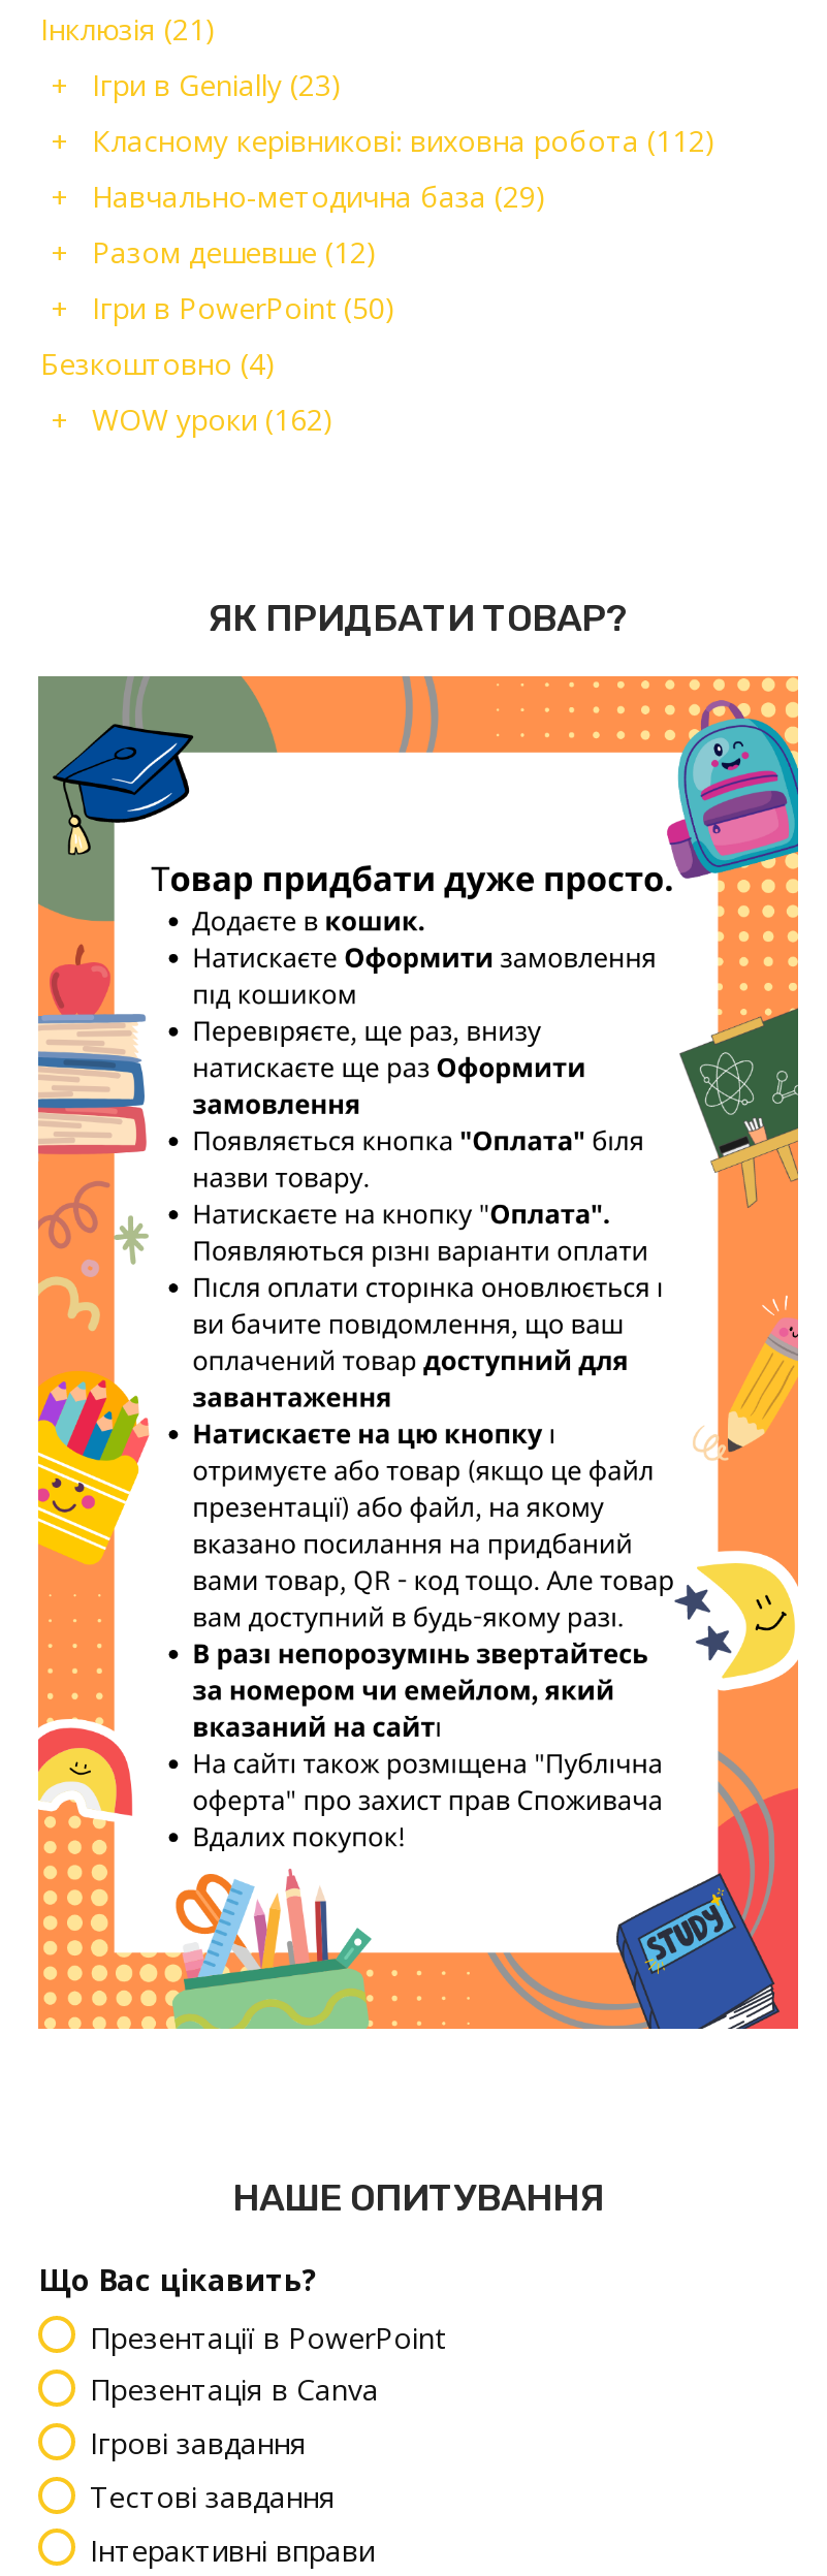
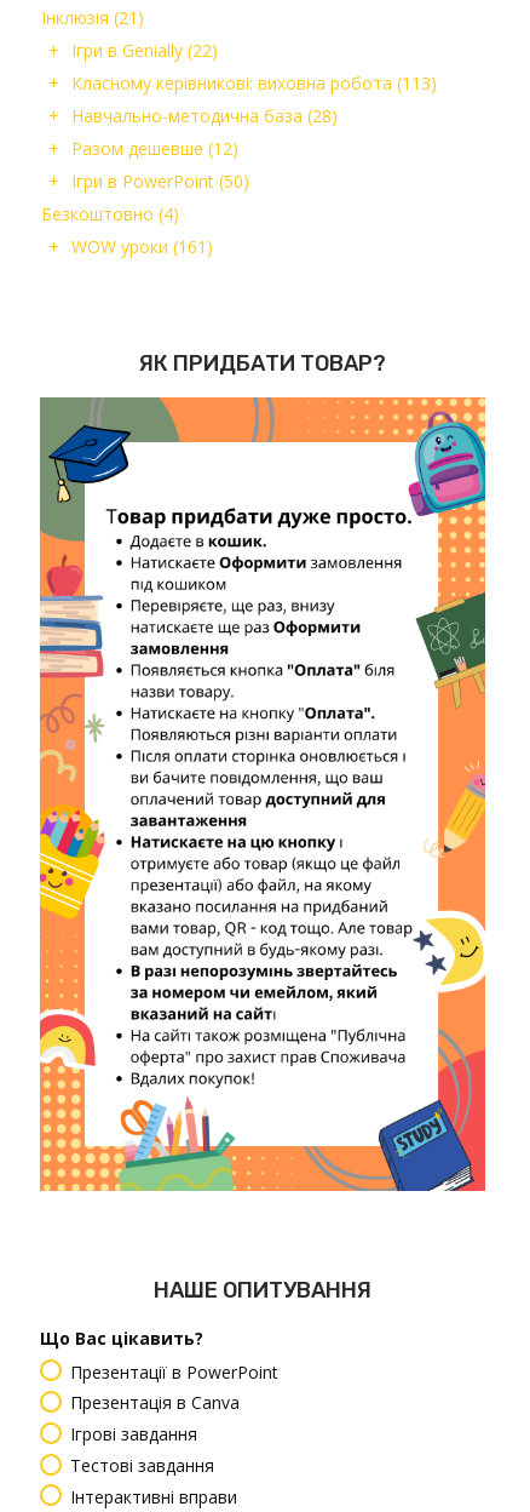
[92,66,342,105] Ігри в Genially (23) -> [71,39,218,62] Ігри в Genially (22)
[92,122,715,161] Класному керівникові: виховна робота (112) -> [71,72,437,95] Класному керівникові: виховна робота (113)
[92,178,546,217] Навчально-методична база (29) -> [71,105,338,128] Навчально-методична база (28)
[92,401,333,440] WOW уроки (162) -> [71,236,213,259] WOW уроки (161)

